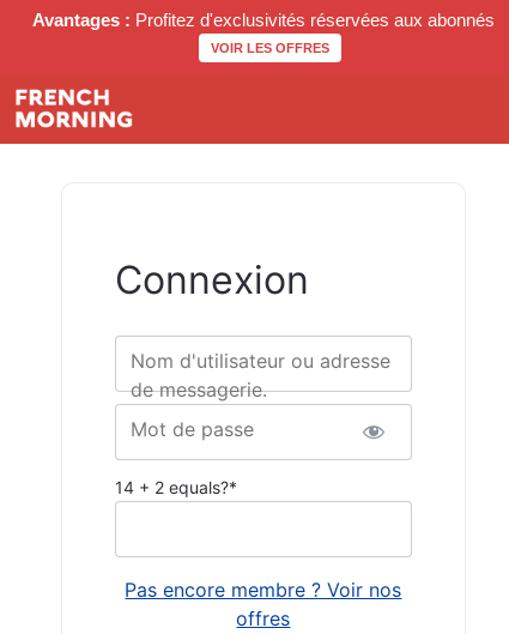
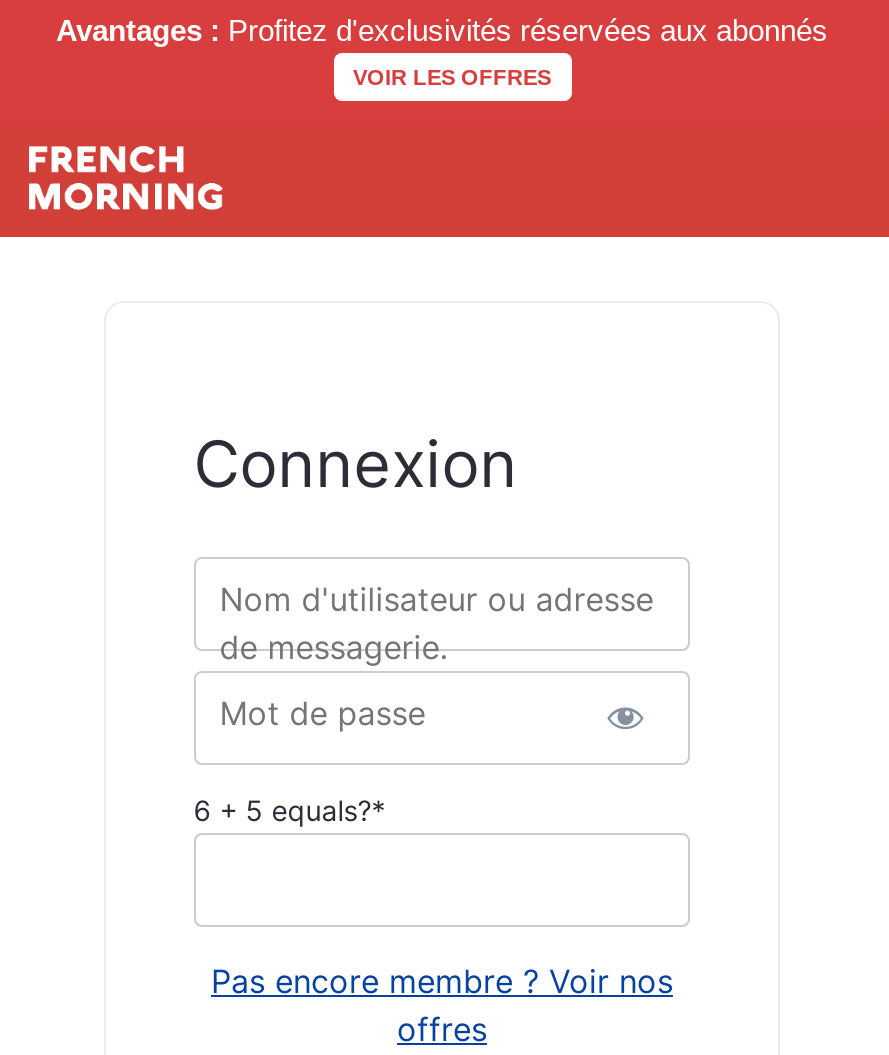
[115,477,237,497] 14 + 2 equals?* -> [194,793,386,827] 6 + 5 equals?*

